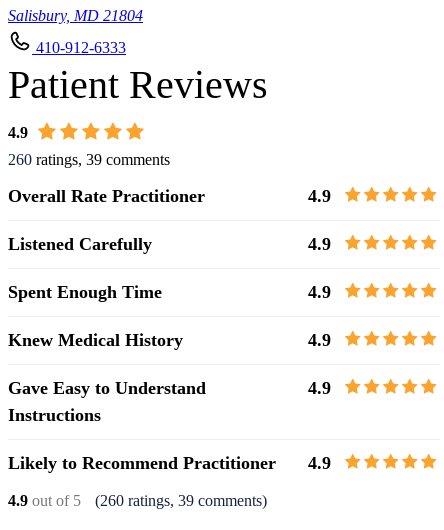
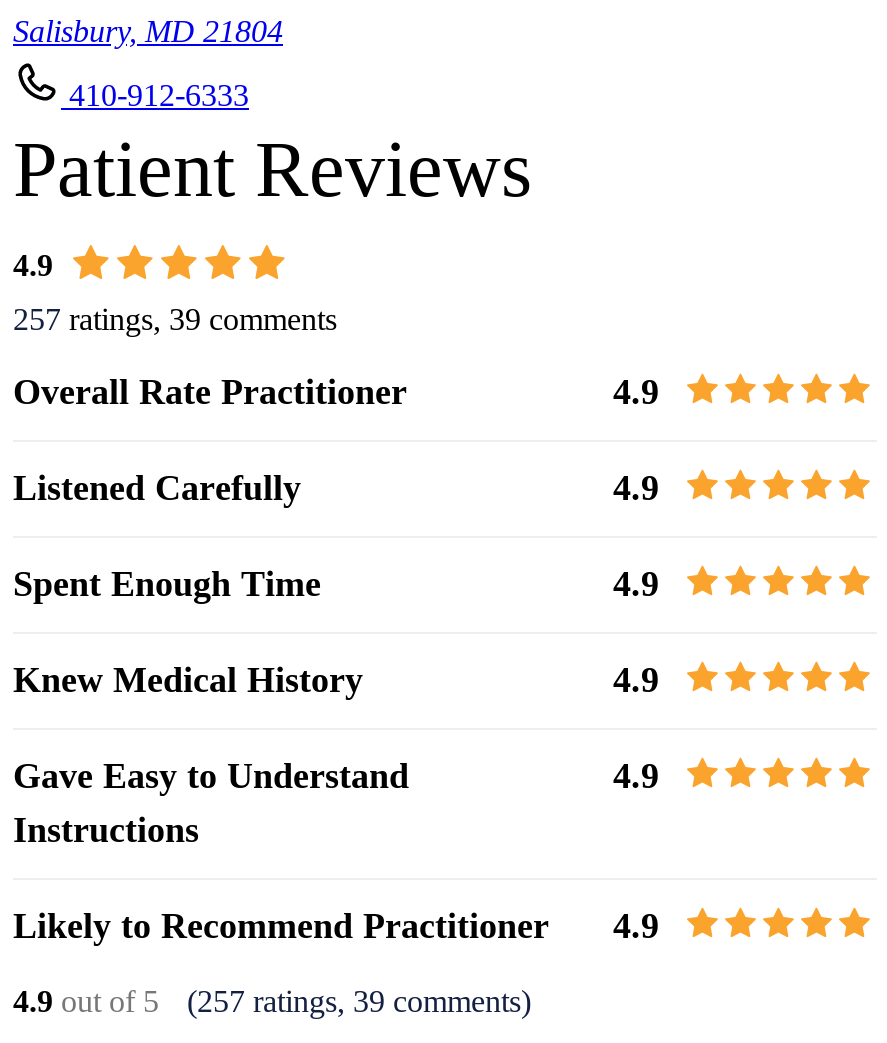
[8,151,170,168] 260 ratings, 39 comments -> [13,302,337,336] 257 ratings, 39 comments
[95,492,267,509] (260 ratings, 39 comments) -> [187,984,531,1018] (257 ratings, 39 comments)

